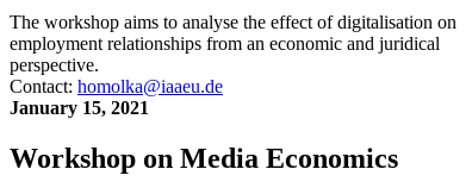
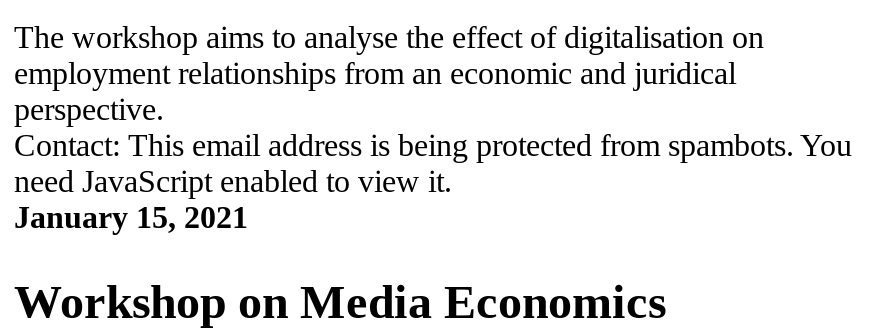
[10,76,223,96] Contact: homolka@iaaeu.de -> [14,127,852,197] Contact: This email address is being protected from spambots. You | need JavaScript enabled to view it.

